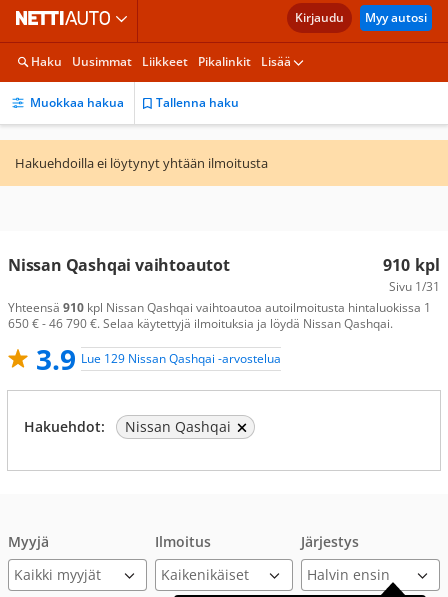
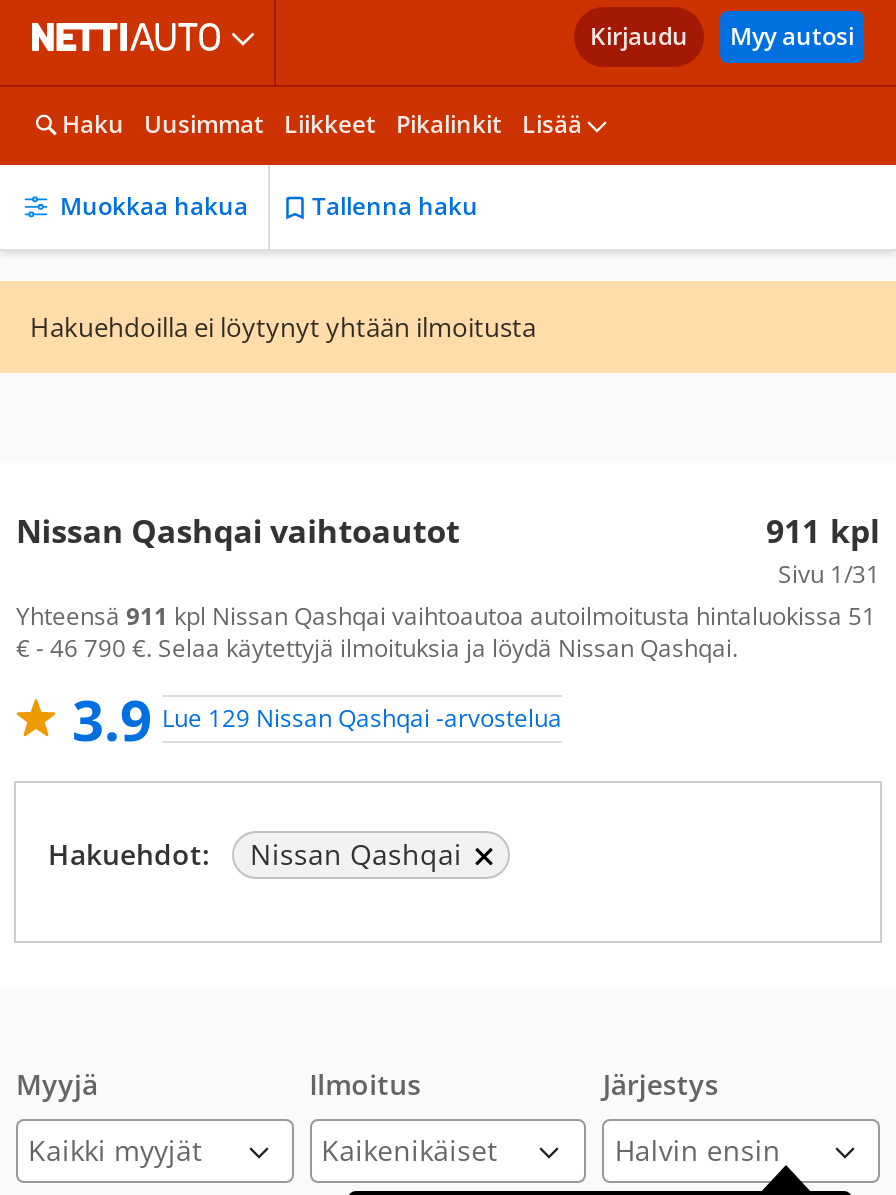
[383,254,440,276] 910 kpl -> [766,509,880,553] 911 kpl
[8,299,431,332] Yhteensä 910 kpl Nissan Qashqai vaihtoautoa autoilmoitusta hintaluokissa 1 | 650 € - 46 790 €. Selaa käytettyjä ilmoituksia ja löydä Nissan Qashqai. -> [16,599,876,665] Yhteensä 911 kpl Nissan Qashqai vaihtoautoa autoilmoitusta hintaluokissa 51 | € - 46 790 €. Selaa käytettyjä ilmoituksia ja löydä Nissan Qashqai.

